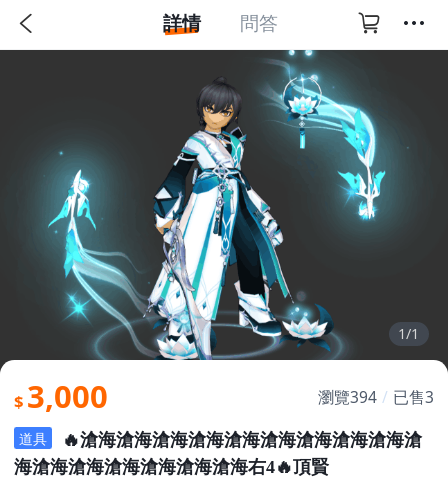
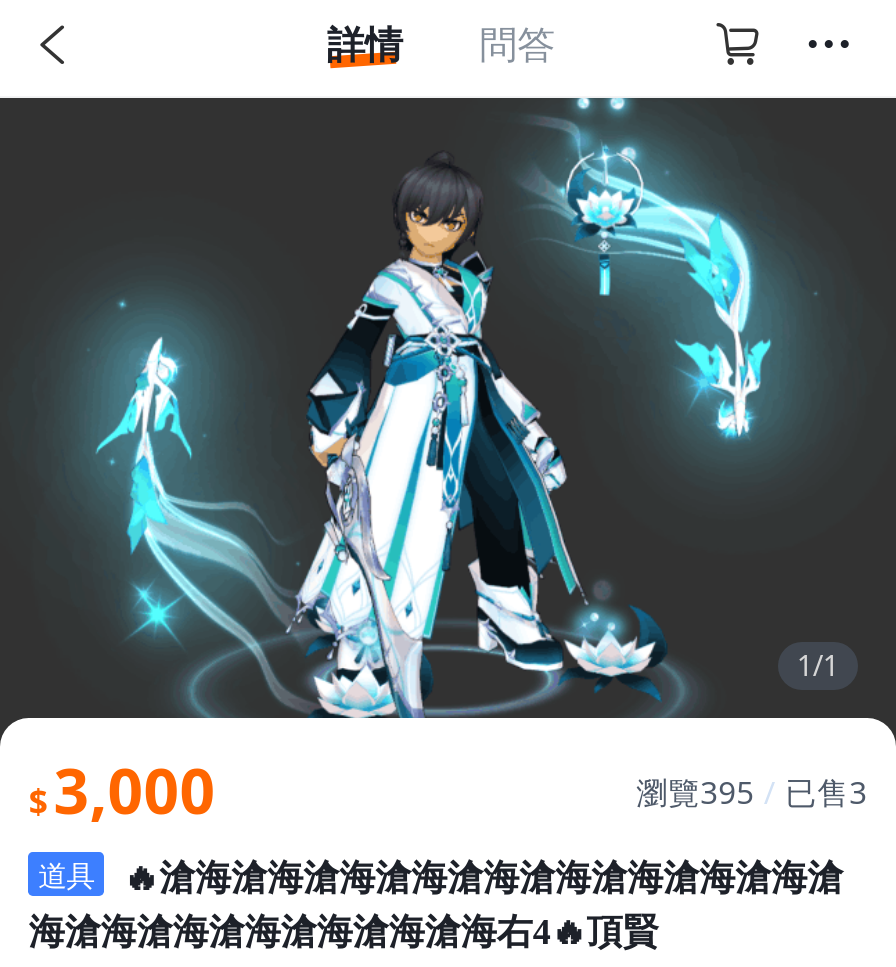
[318,386,434,408] 瀏覽394 / 已售3 -> [636,769,867,813] 瀏覽395 / 已售3

